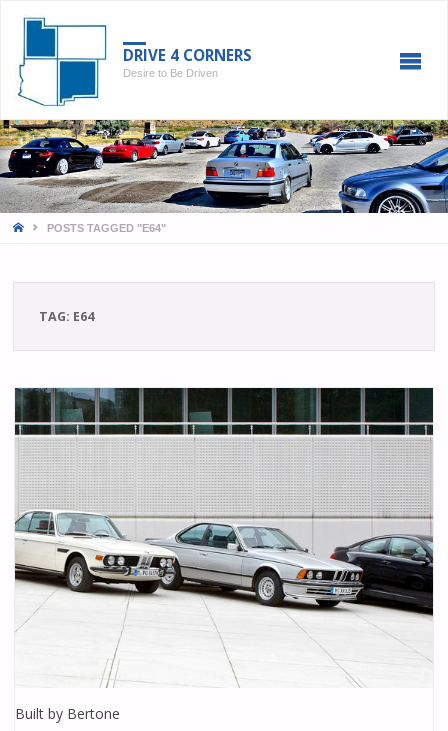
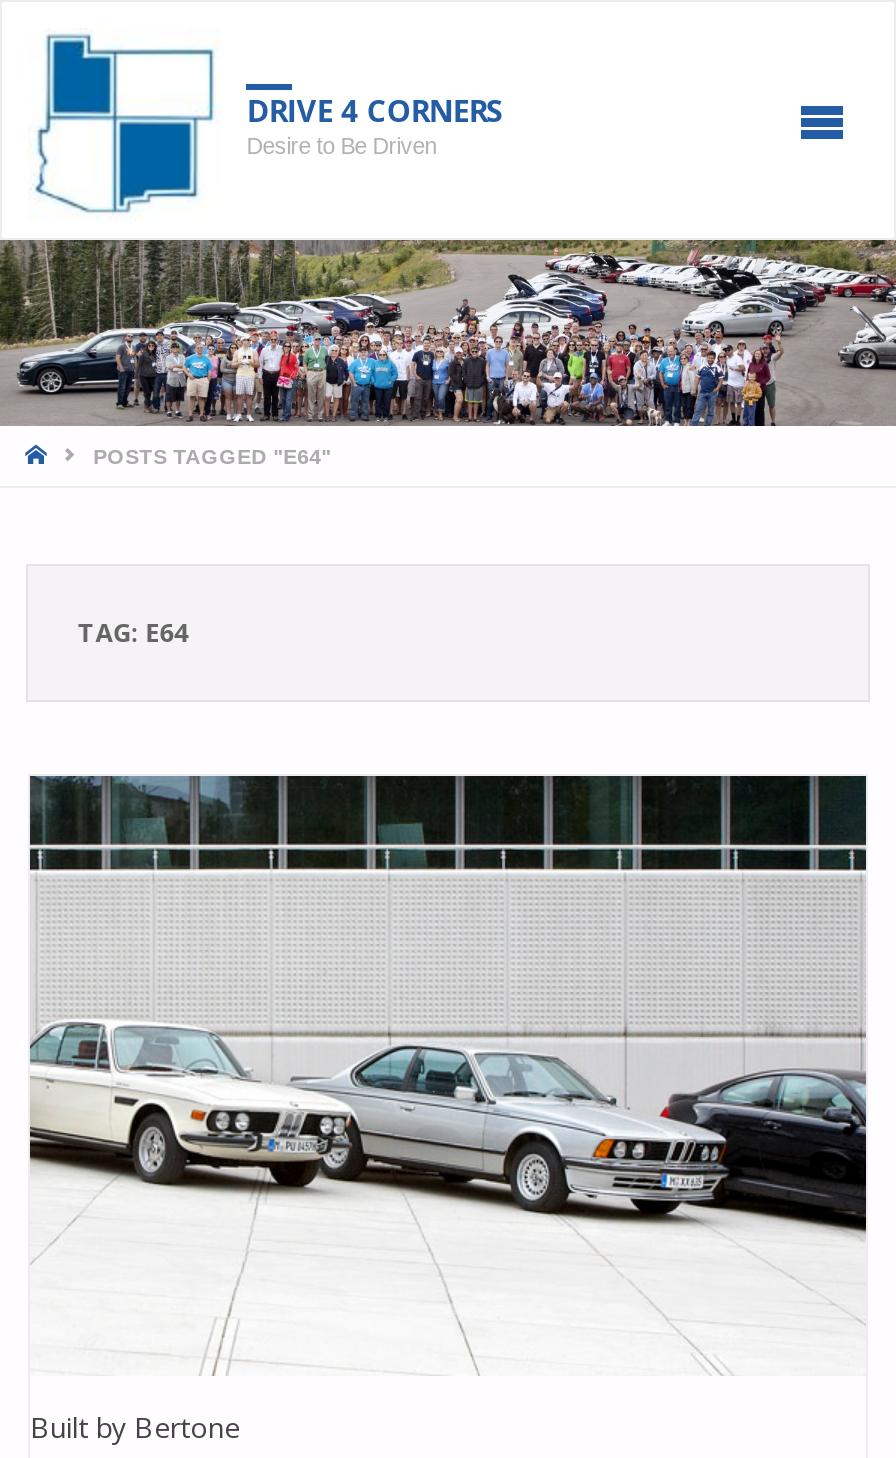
[3,119,445,213] [image] -> [6,238,890,426] [image]

